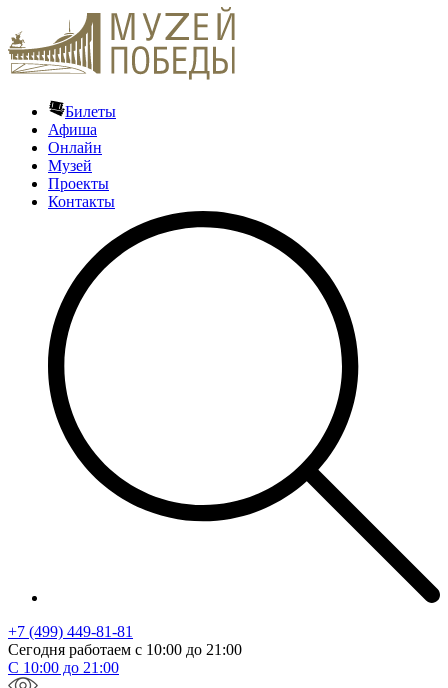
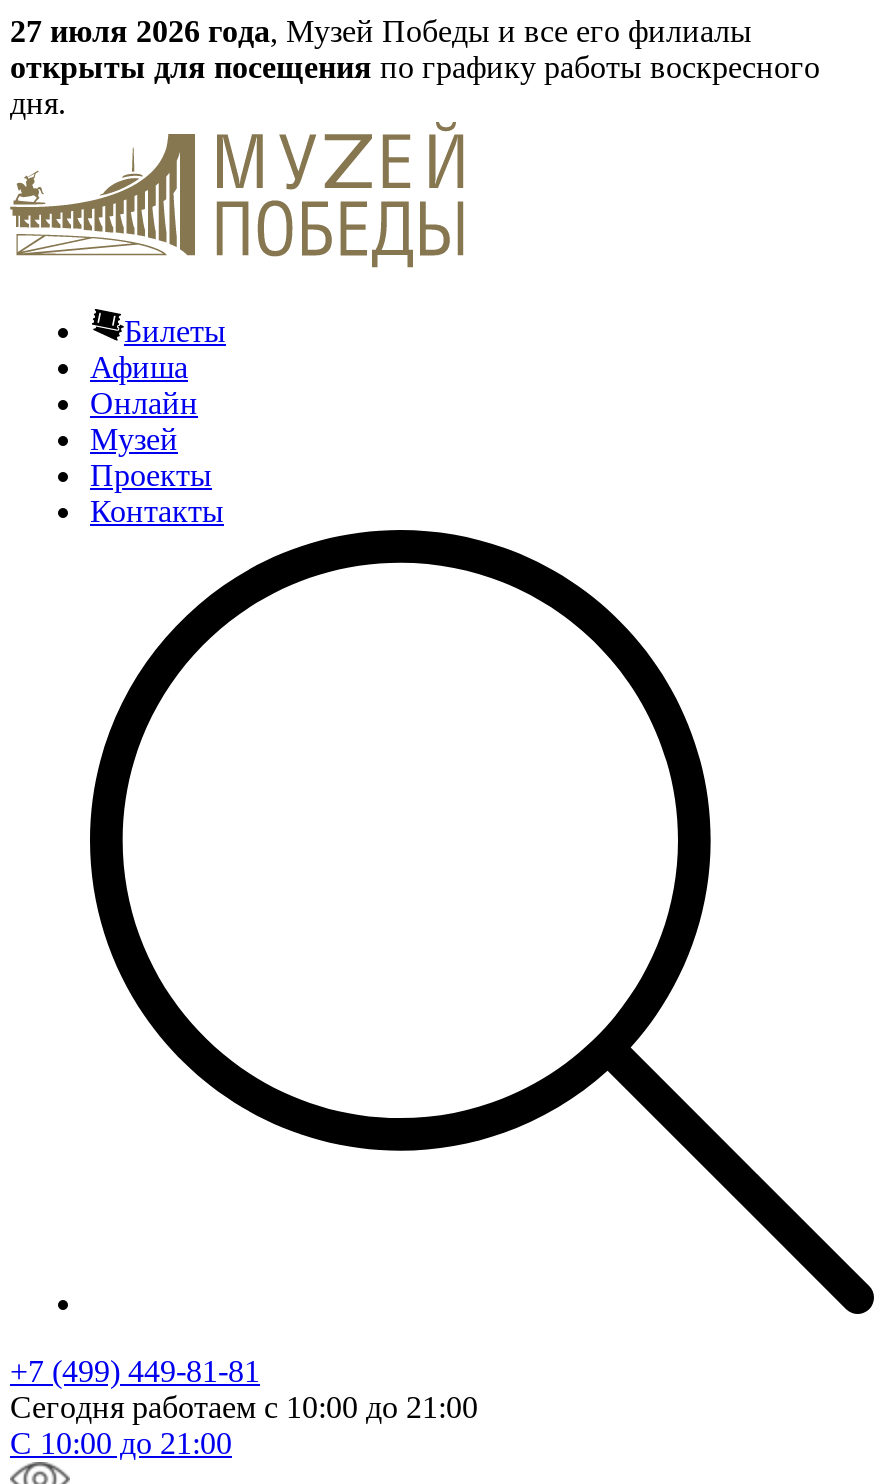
none -> [10,14,820,120] 27 июля 2026 года, Музей Победы и все его филиалы | открыты для посещения по графику работы воскресного | дня.

